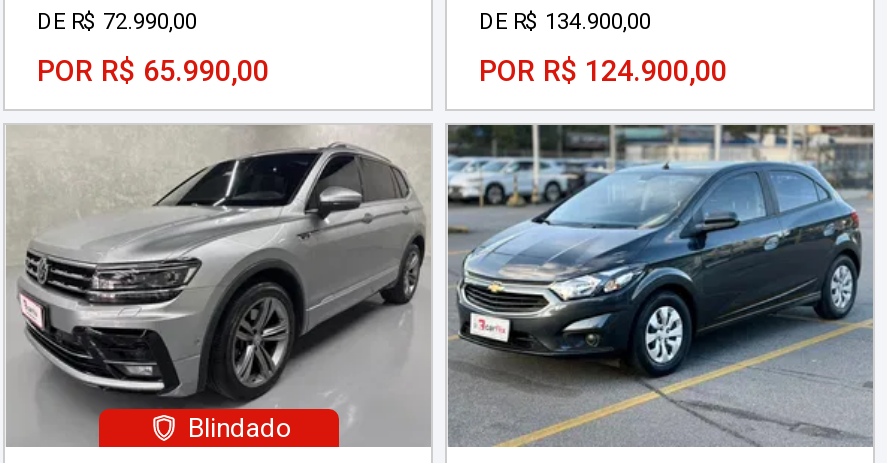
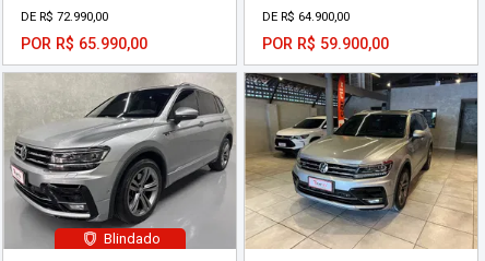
[479,9,651,35] DE R$ 134.900,00 -> [262,10,350,24] DE R$ 64.900,00
[479,55,727,89] POR R$ 124.900,00 -> [262,35,389,54] POR R$ 59.900,00
[447,123,875,447] [image] -> [245,72,478,249] [image]

